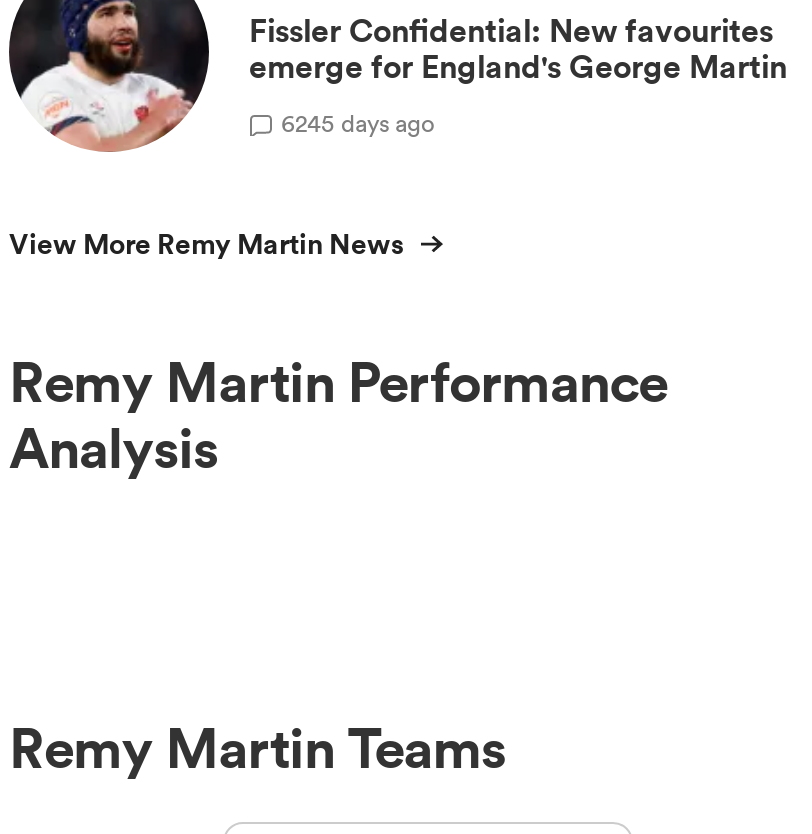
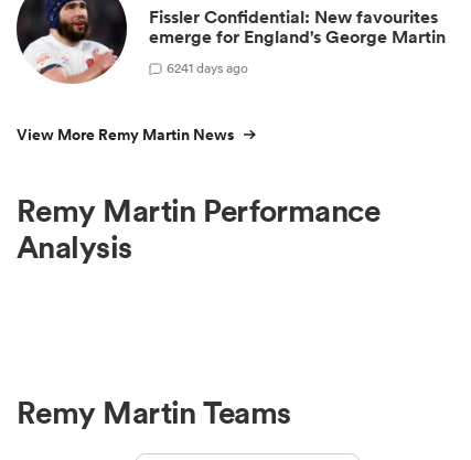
[281,105,435,139] 6245 days ago -> [167,58,248,77] 6241 days ago

